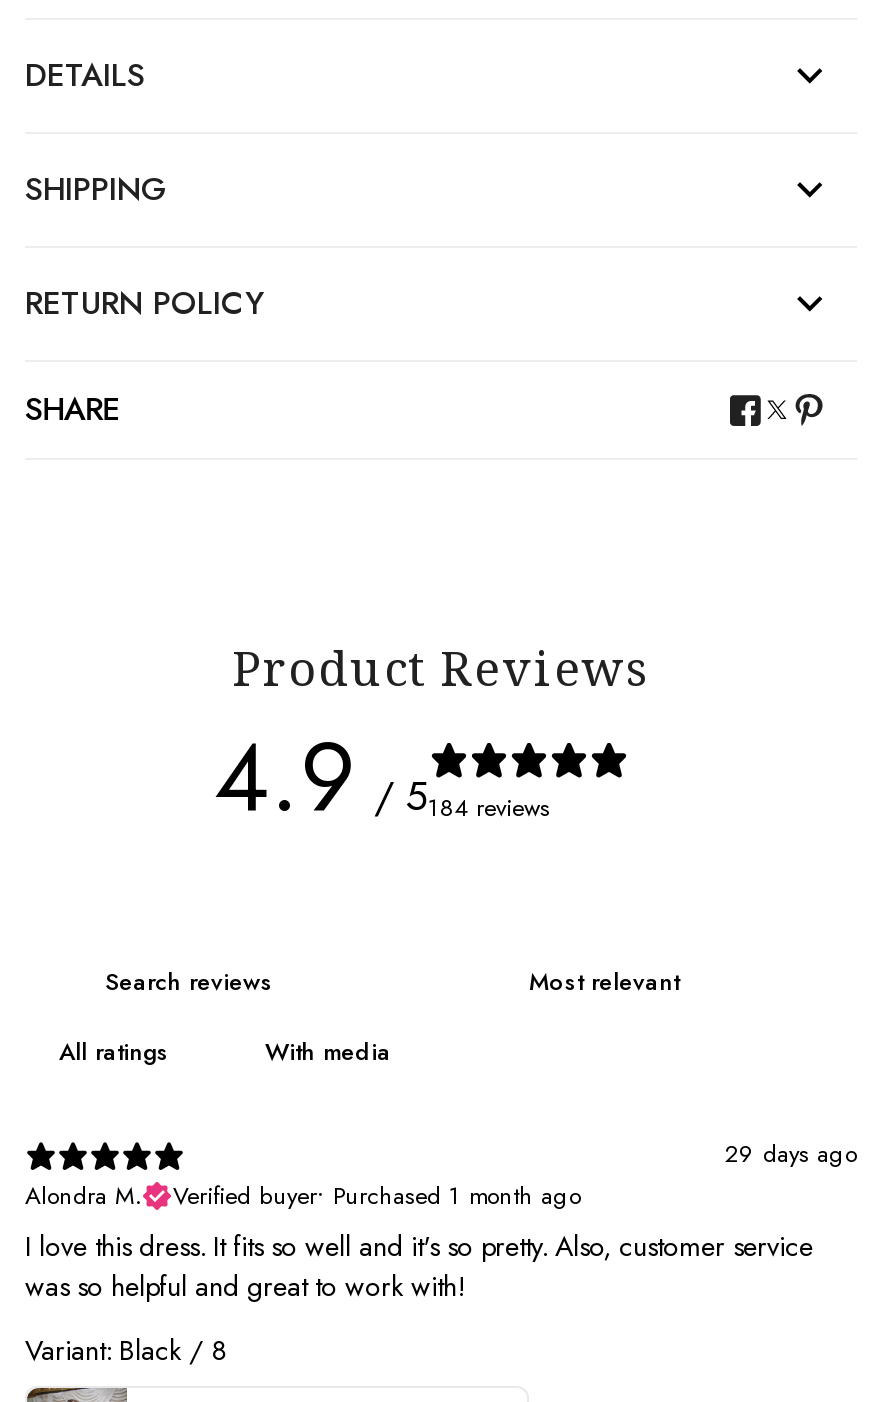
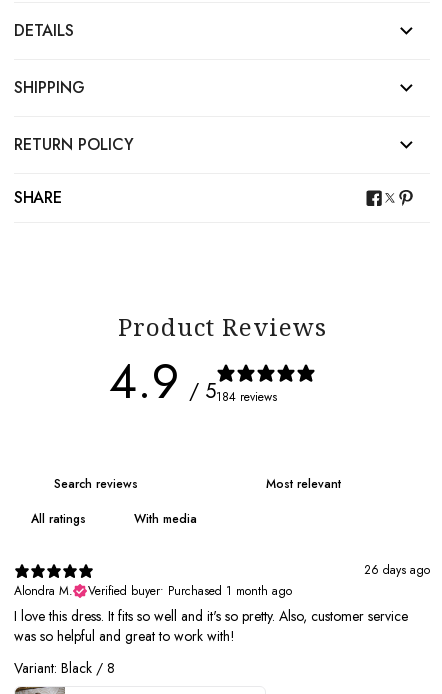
[725,1136,857,1172] 29 days ago -> [364,561,430,579] 26 days ago

